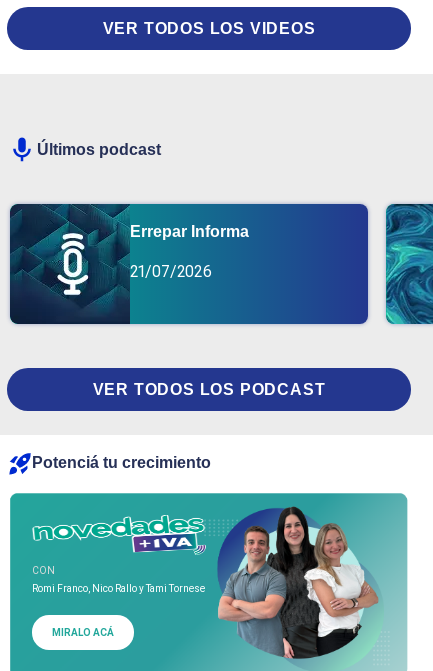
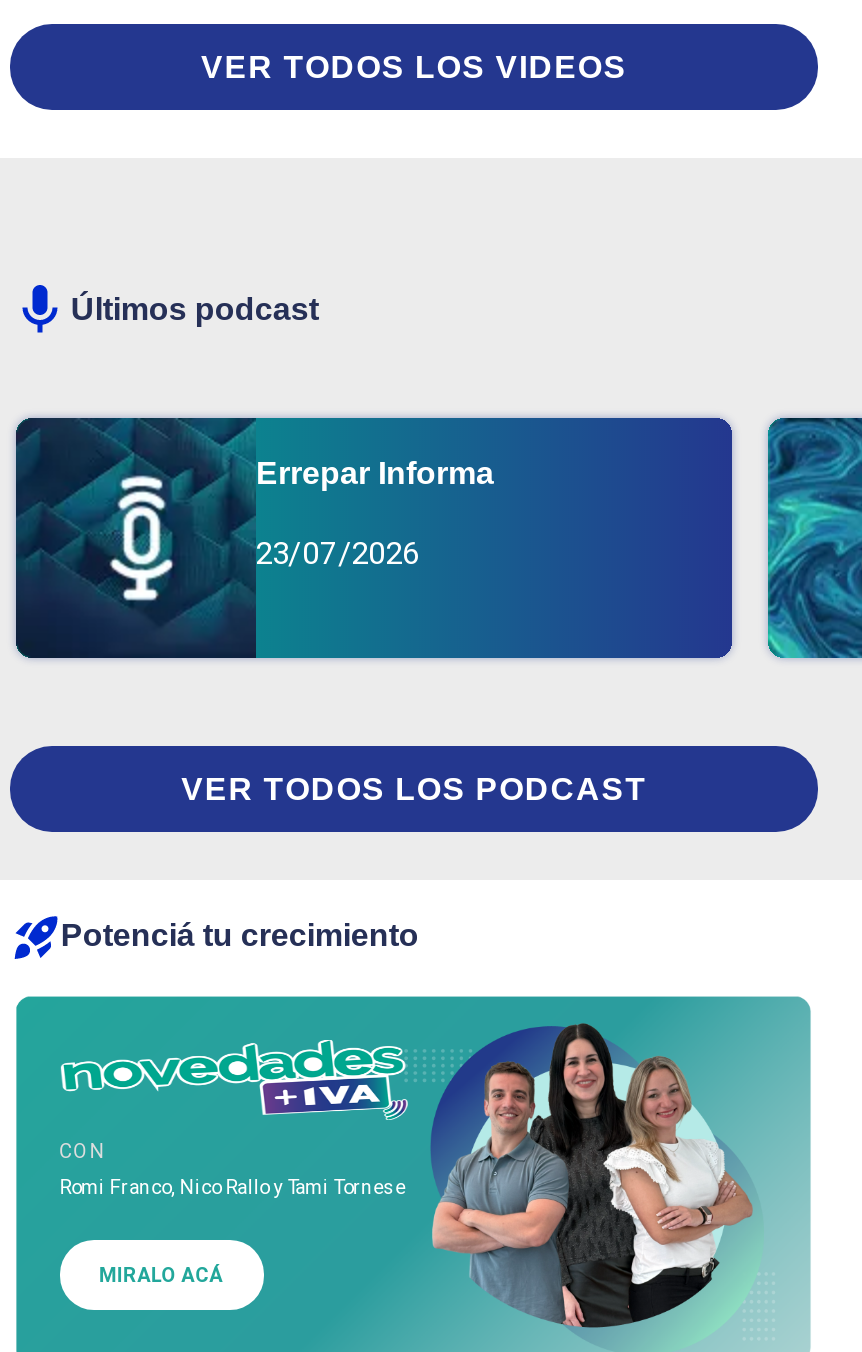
[130,262,212,281] 21/07/2026 -> [256,534,422,572] 23/07/2026

